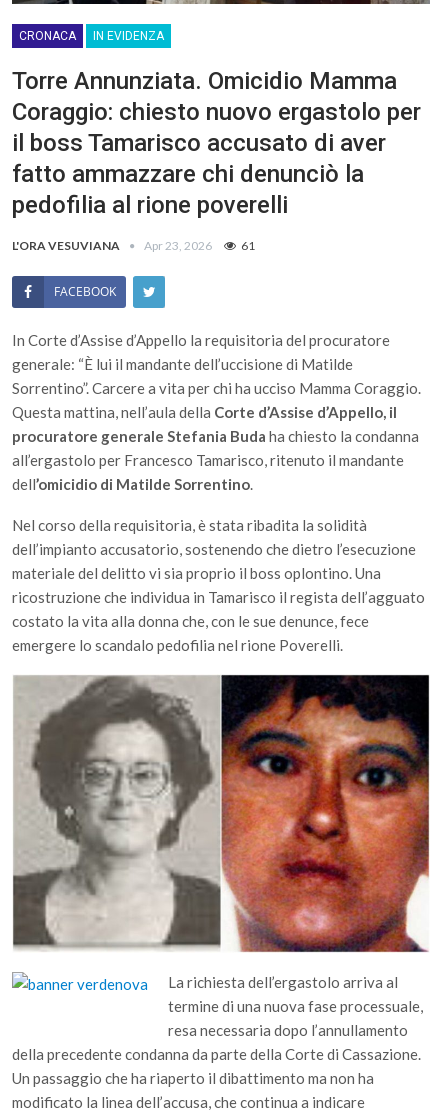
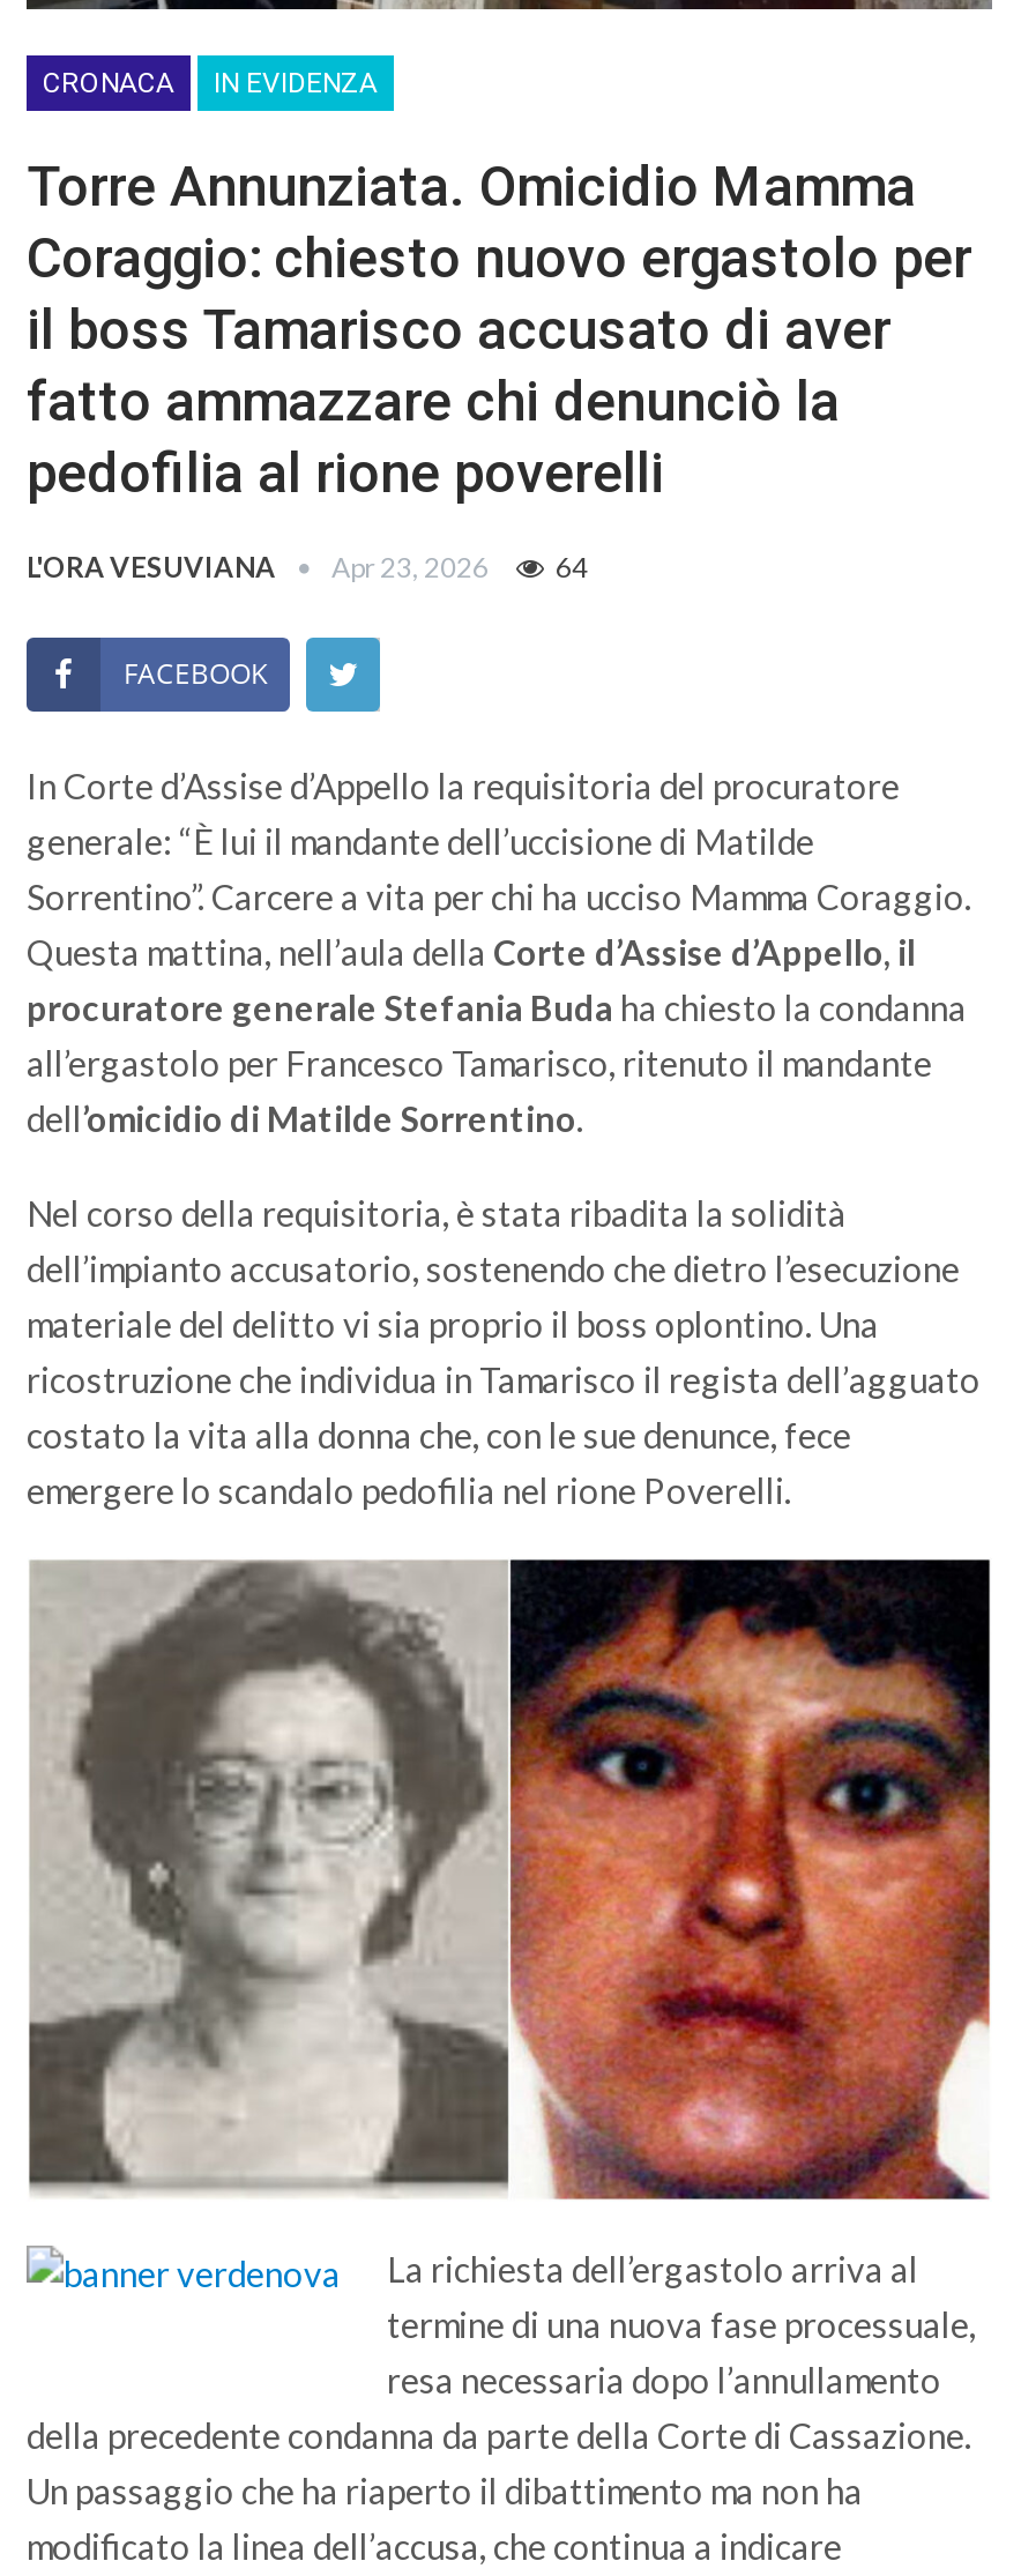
[12,238,255,253] L'ORA VESUVIANA Apr 23, 2026 61 -> [27,550,588,585] L'ORA VESUVIANA Apr 23, 2026 64

